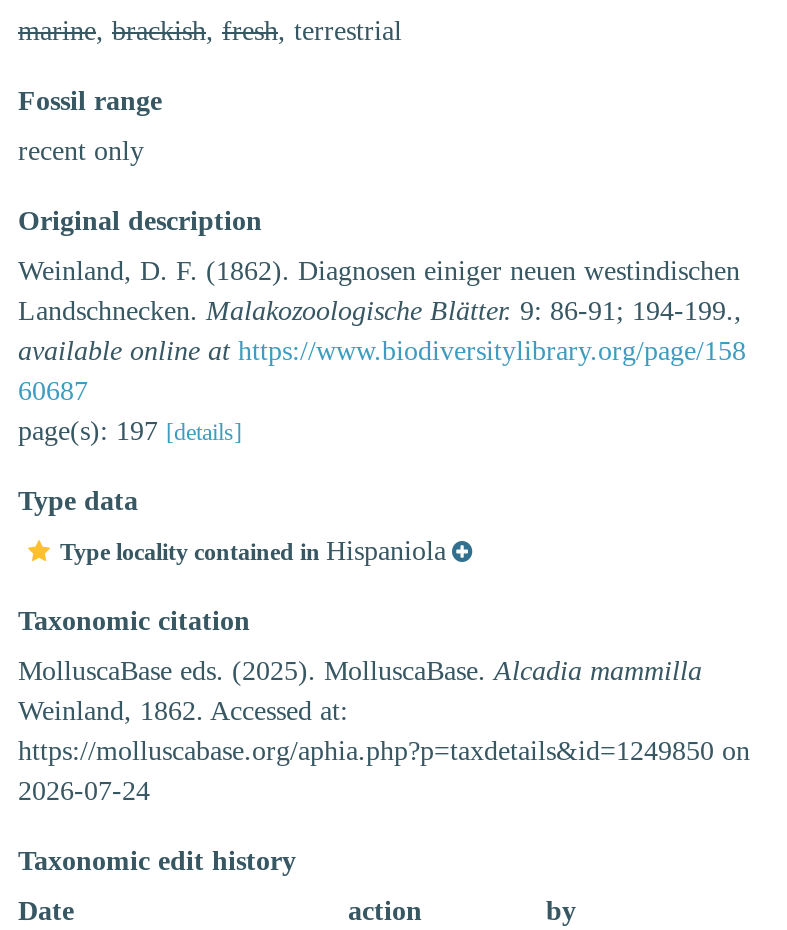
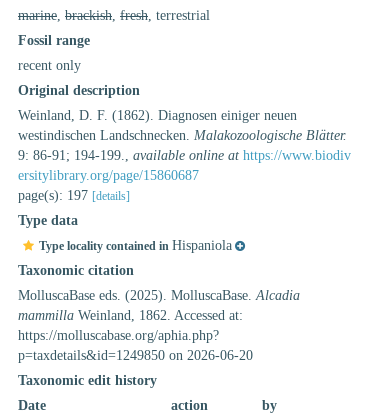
[18,655,750,805] MolluscaBase eds. (2025). MolluscaBase. Alcadia mammilla | Weinland, 1862. Accessed at: | https://molluscabase.org/aphia.php?p=taxdetails&id=1249850 on | 2026-07-24 -> [18,287,300,362] MolluscaBase eds. (2025). MolluscaBase. Alcadia | mammilla Weinland, 1862. Accessed at: | https://molluscabase.org/aphia.php? | p=taxdetails&id=1249850 on 2026-06-20

